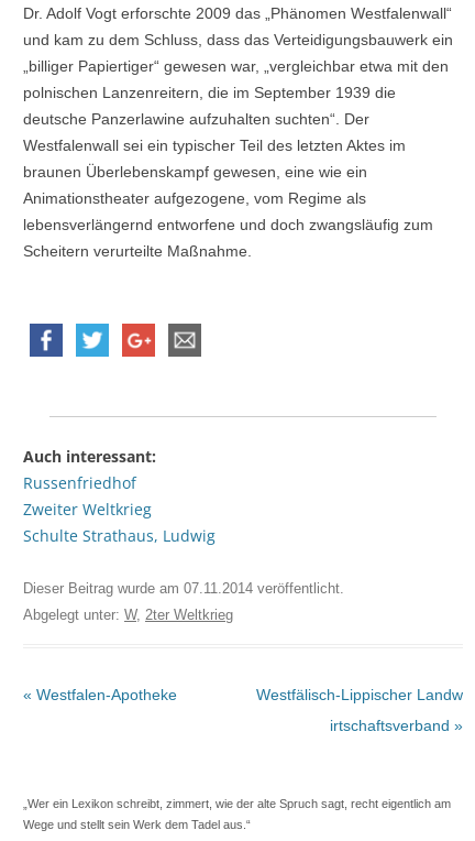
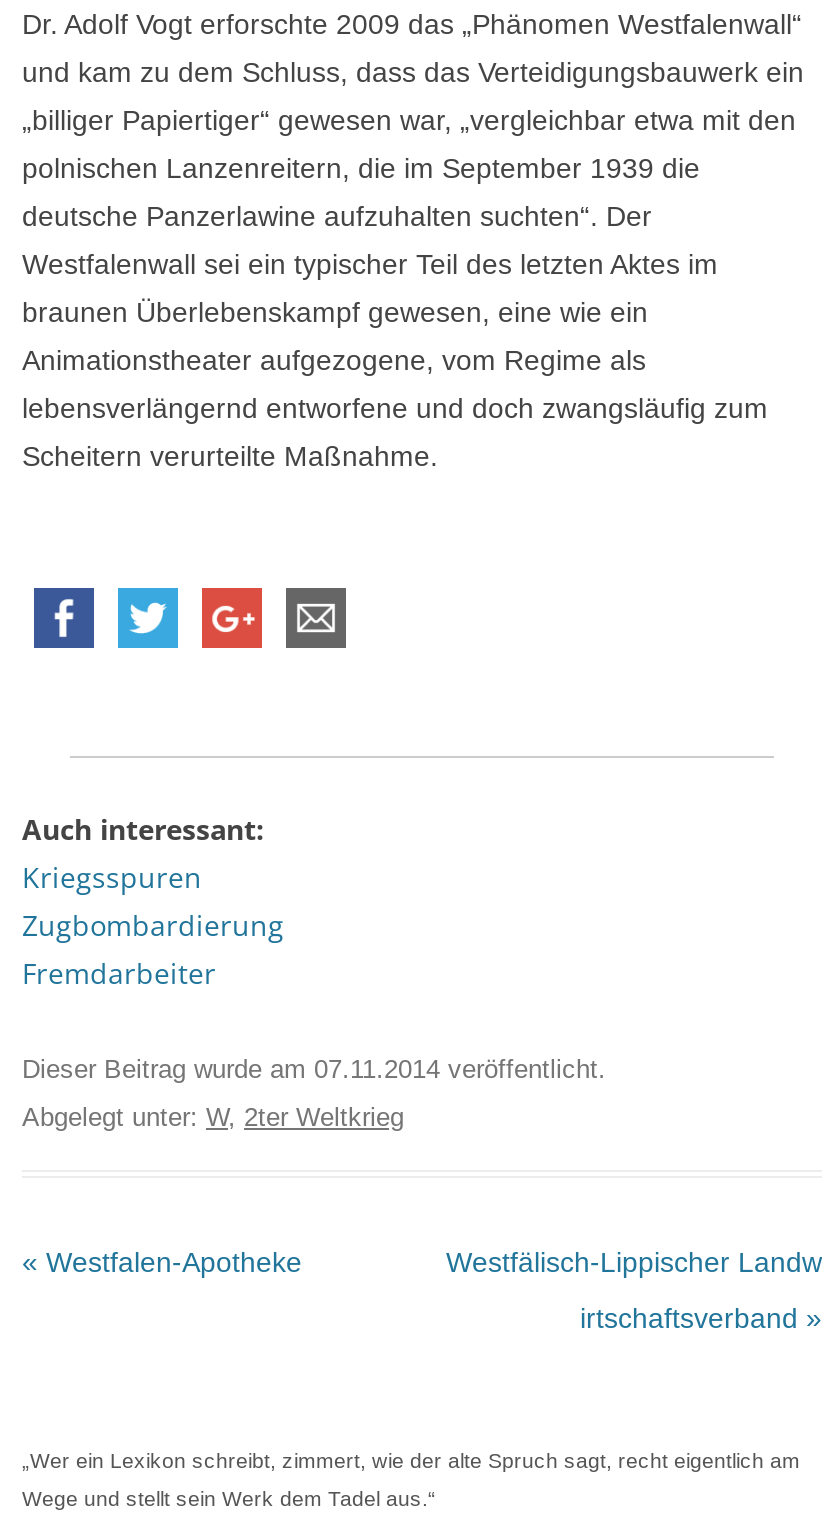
[23,473,216,546] Russenfriedhof | Zweiter Weltkrieg | Schulte Strathaus, Ludwig -> [22,859,284,993] Kriegsspuren | Zugbombardierung | Fremdarbeiter

